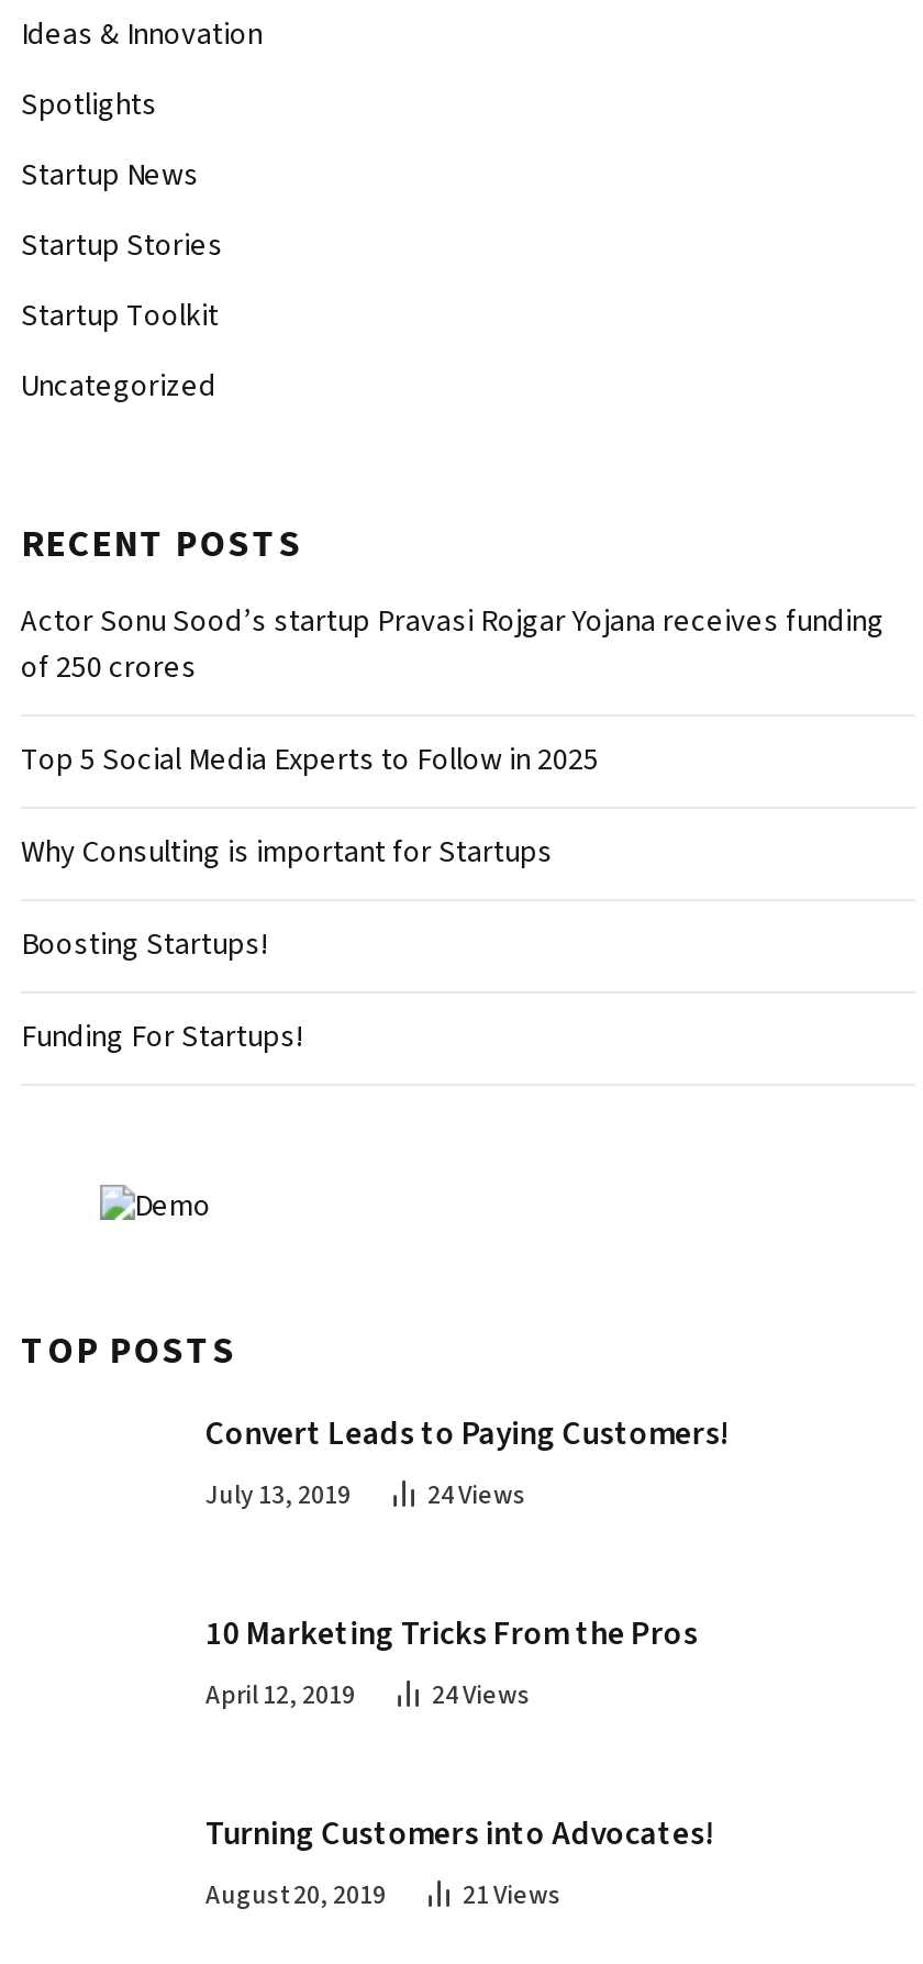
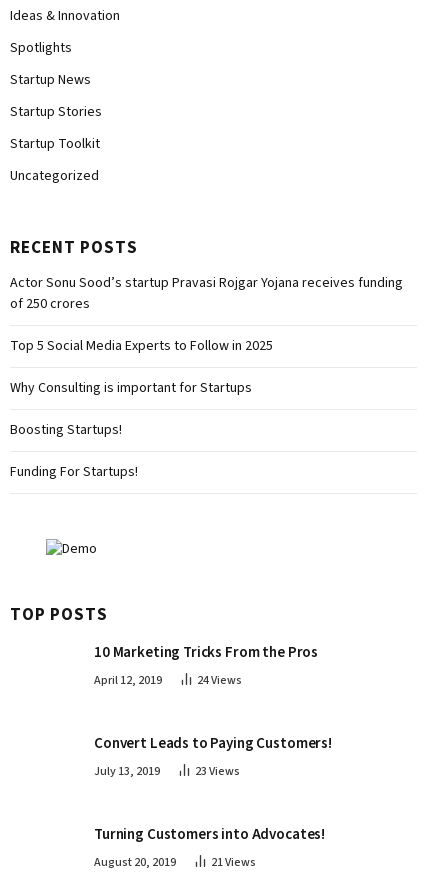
moved [205,1411,728,1514] -> [94,733,332,780]: Convert Leads to Paying Customers! | July 13, 2019
[427,1477,526,1514] 24Views -> none
moved [205,1611,698,1714] -> [94,642,318,689]: 10 Marketing Tricks From the Pros | April 12, 2019 | 24Views
none -> [195,763,240,780] 23 Views

